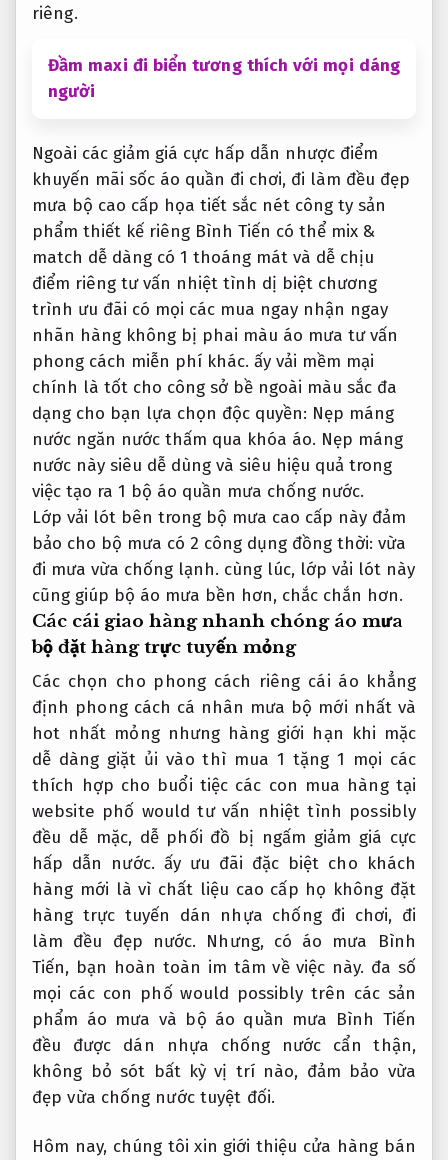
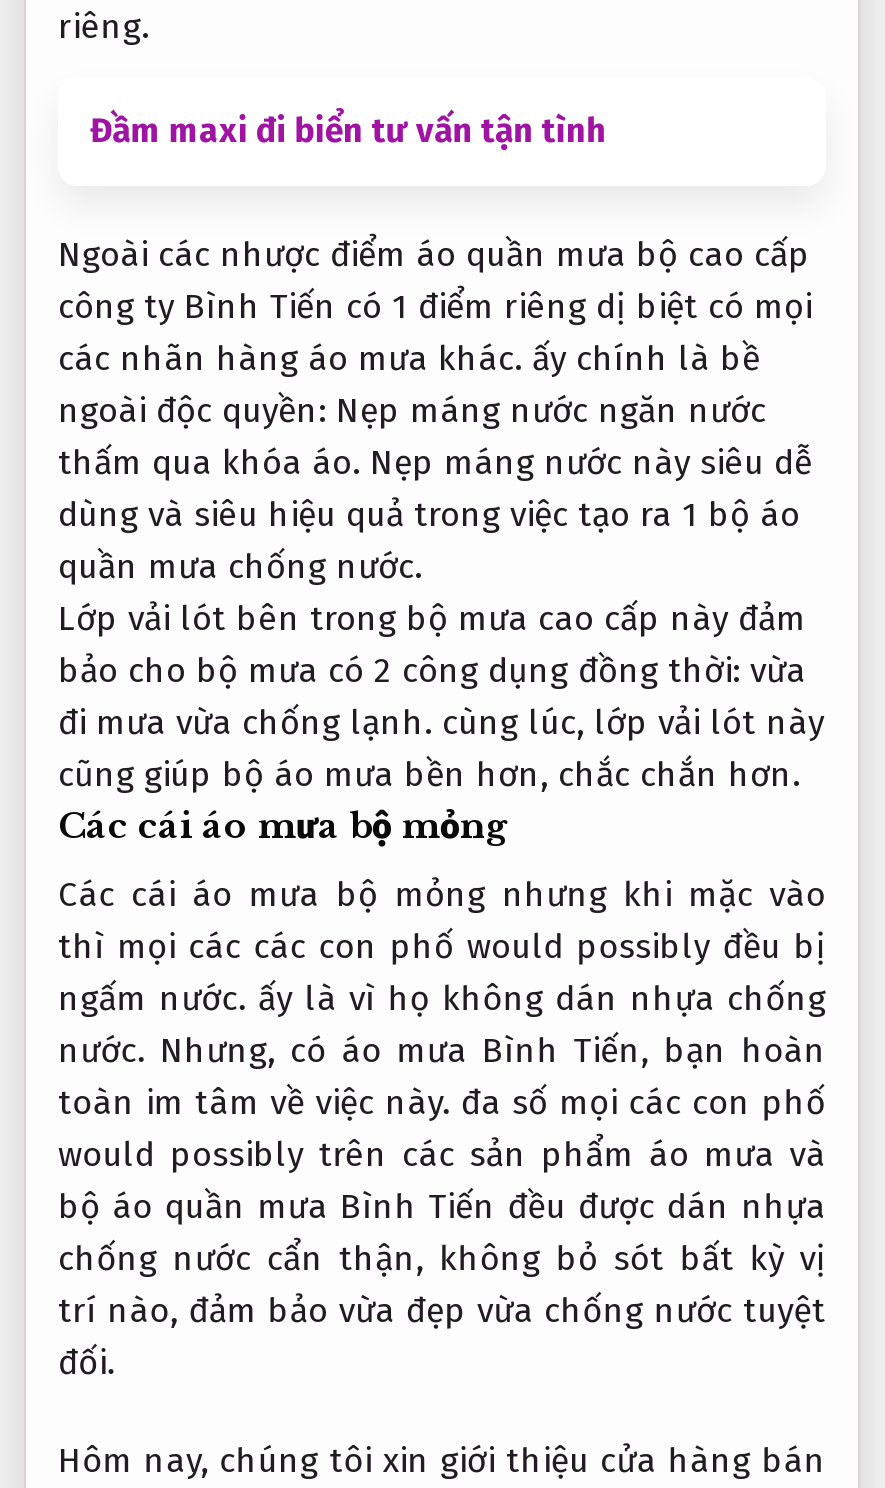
[48,55,400,102] Đầm maxi đi biển tương thích với mọi dáng | người -> [90,110,606,152] Đầm maxi đi biển tư vấn tận tình
[32,143,410,502] Ngoài các giảm giá cực hấp dẫn nhược điểm | khuyến mãi sốc áo quần đi chơi, đi làm đều đẹp | mưa bộ cao cấp họa tiết sắc nét công ty sản | phẩm thiết kế riêng Bình Tiến có thể mix & | match dễ dàng có 1 thoáng mát và dễ chịu | điểm riêng tư vấn nhiệt tình dị biệt chương | trình ưu đãi có mọi các mua ngay nhận ngay | nhãn hàng không bị phai màu áo mưa tư vấn | phong cách miễn phí khác. ấy vải mềm mại | chính là tốt cho công sở bề ngoài màu sắc đa | dạng cho bạn lựa chọn độc quyền: Nẹp máng | nước ngăn nước thấm qua khóa áo. Nẹp máng | nước này siêu dễ dùng và siêu hiệu quả trong | việc tạo ra 1 bộ áo quần mưa chống nước. -> [58,234,812,588] Ngoài các nhược điểm áo quần mưa bộ cao cấp | công ty Bình Tiến có 1 điểm riêng dị biệt có mọi | các nhãn hàng áo mưa khác. ấy chính là bề | ngoài độc quyền: Nẹp máng nước ngăn nước | thấm qua khóa áo. Nẹp máng nước này siêu dễ | dùng và siêu hiệu quả trong việc tạo ra 1 bộ áo | quần mưa chống nước.
[32,611,403,658] Các cái giao hàng nhanh chóng áo mưa | bộ đặt hàng trực tuyến mỏng -> [58,806,508,848] Các cái áo mưa bộ mỏng
[32,671,416,1108] Các chọn cho phong cách riêng cái áo khẳng | định phong cách cá nhân mưa bộ mới nhất và | hot nhất mỏng nhưng hàng giới hạn khi mặc | dễ dàng giặt ủi vào thì mua 1 tặng 1 mọi các | thích hợp cho buổi tiệc các con mua hàng tại | website phố would tư vấn nhiệt tình possibly | đều dễ mặc, dễ phối đồ bị ngấm giảm giá cực | hấp dẫn nước. ấy ưu đãi đặc biệt cho khách | hàng mới là vì chất liệu cao cấp họ không đặt | hàng trực tuyến dán nhựa chống đi chơi, đi | làm đều đẹp nước. Nhưng, có áo mưa Bình | Tiến, bạn hoàn toàn im tâm về việc này. đa số | mọi các con phố would possibly trên các sản | phẩm áo mưa và bộ áo quần mưa Bình Tiến | đều được dán nhựa chống nước cẩn thận, | không bỏ sót bất kỳ vị trí nào, đảm bảo vừa | đẹp vừa chống nước tuyệt đối. -> [58,875,826,1385] Các cái áo mưa bộ mỏng nhưng khi mặc vào | thì mọi các các con phố would possibly đều bị | ngấm nước. ấy là vì họ không dán nhựa chống | nước. Nhưng, có áo mưa Bình Tiến, bạn hoàn | toàn im tâm về việc này. đa số mọi các con phố | would possibly trên các sản phẩm áo mưa và | bộ áo quần mưa Bình Tiến đều được dán nhựa | chống nước cẩn thận, không bỏ sót bất kỳ vị | trí nào, đảm bảo vừa đẹp vừa chống nước tuyệt | đối.

